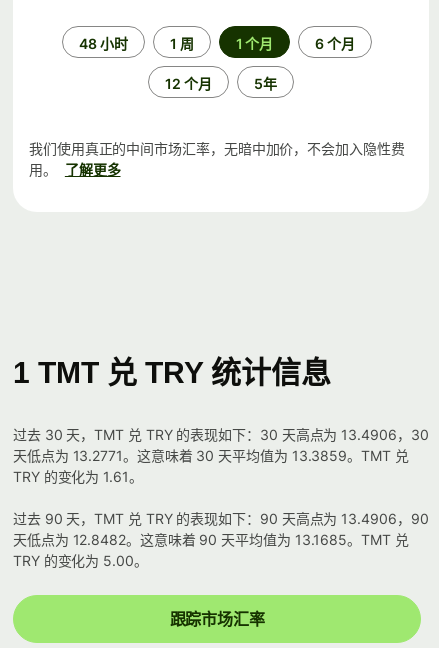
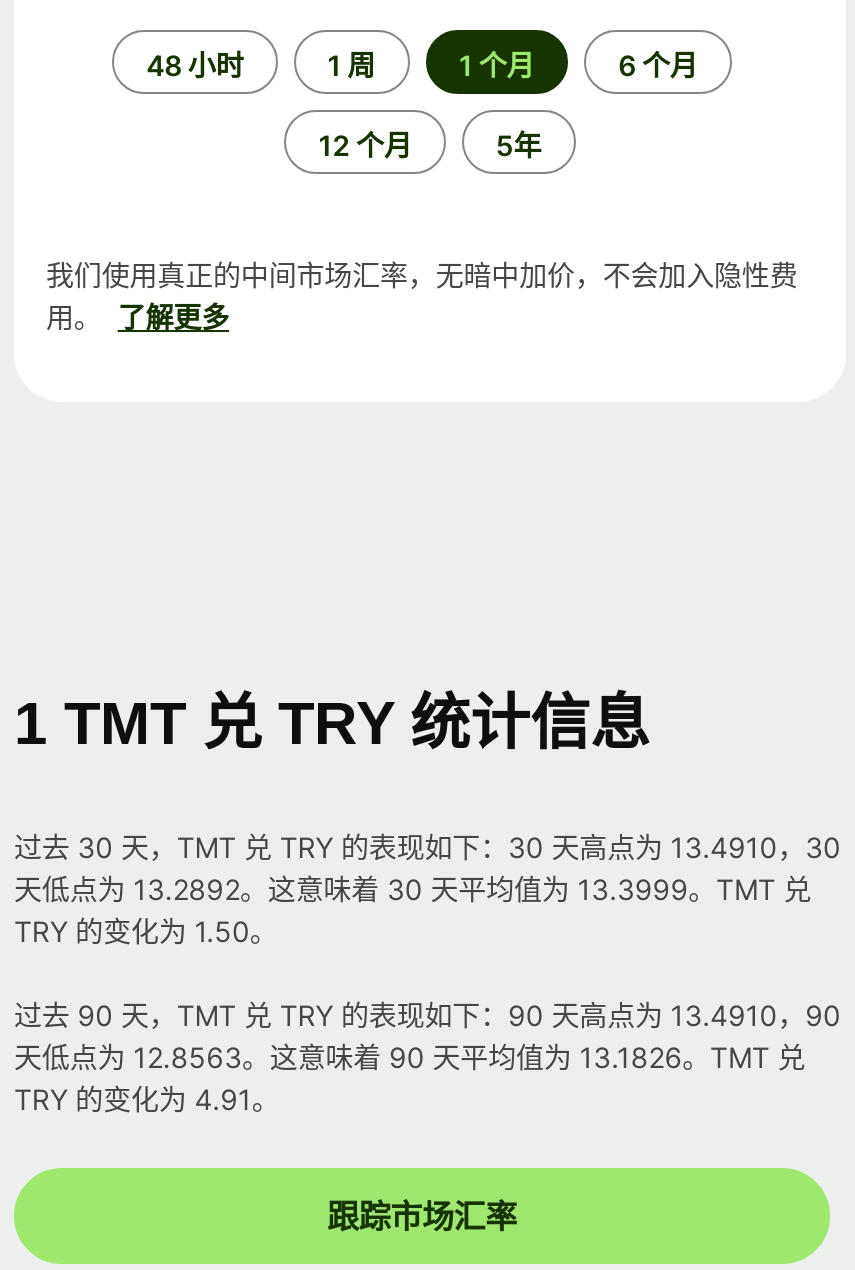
[13,426,428,443] 过去 30 天，TMT 兑 TRY 的表现如下：30 天高点为 13.4906，30 -> [14,830,841,864] 过去 30 天，TMT 兑 TRY 的表现如下：30 天高点为 13.4910，30
[13,447,409,464] 天低点为 13.2771。这意味着 30 天平均值为 13.3859。TMT 兑 -> [14,872,811,906] 天低点为 13.2892。这意味着 30 天平均值为 13.3999。TMT 兑
[13,468,143,485] TRY 的变化为 1.61。 -> [14,914,278,948] TRY 的变化为 1.50。
[13,510,428,527] 过去 90 天，TMT 兑 TRY 的表现如下：90 天高点为 13.4906，90 -> [14,998,841,1032] 过去 90 天，TMT 兑 TRY 的表现如下：90 天高点为 13.4910，90
[13,531,409,548] 天低点为 12.8482。这意味着 90 天平均值为 13.1685。TMT 兑 -> [14,1040,805,1074] 天低点为 12.8563。这意味着 90 天平均值为 13.1826。TMT 兑
[13,552,148,569] TRY 的变化为 5.00。 -> [14,1082,280,1116] TRY 的变化为 4.91。

